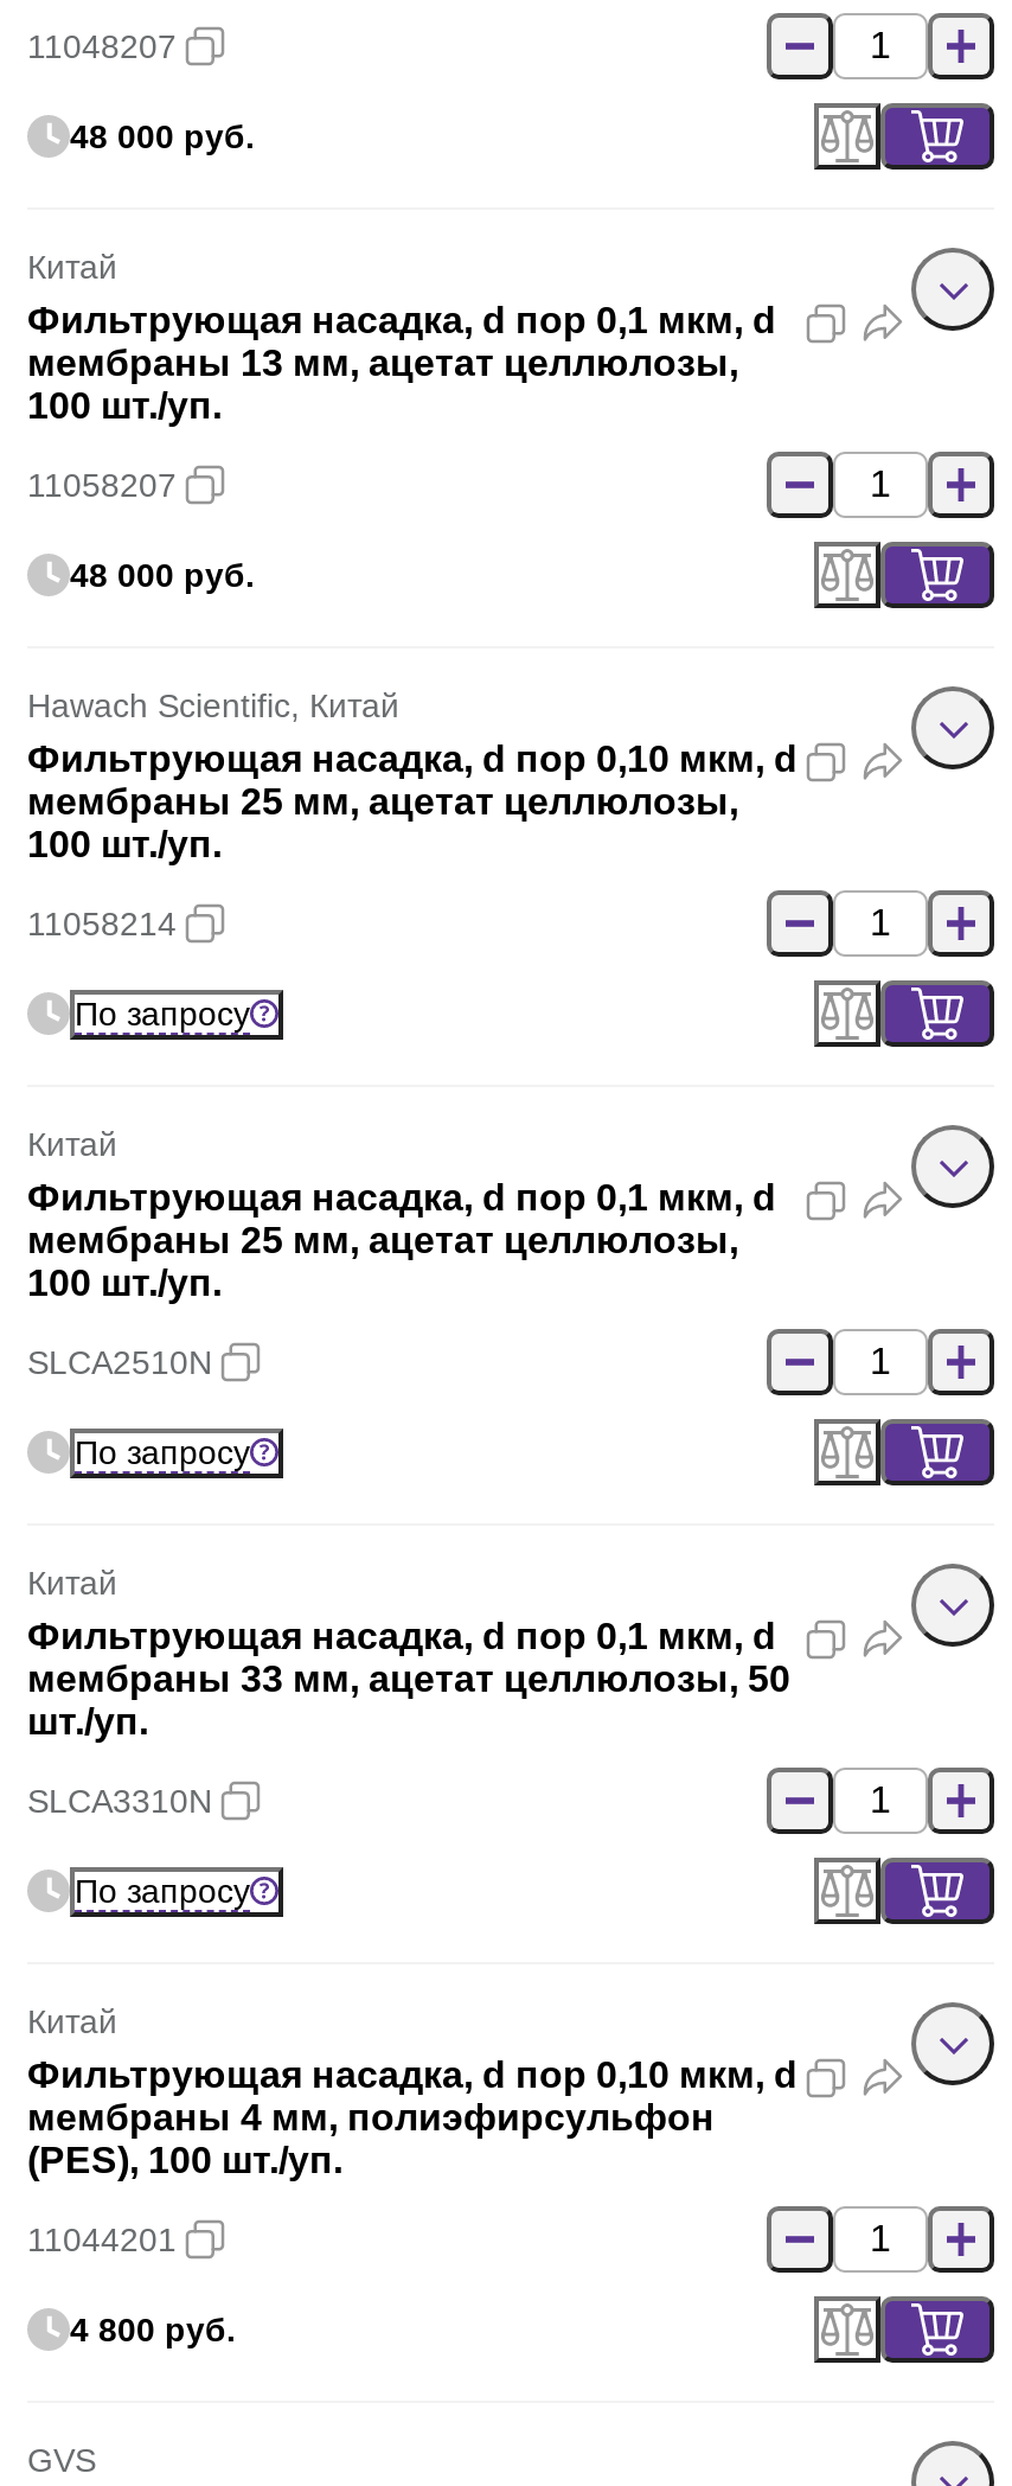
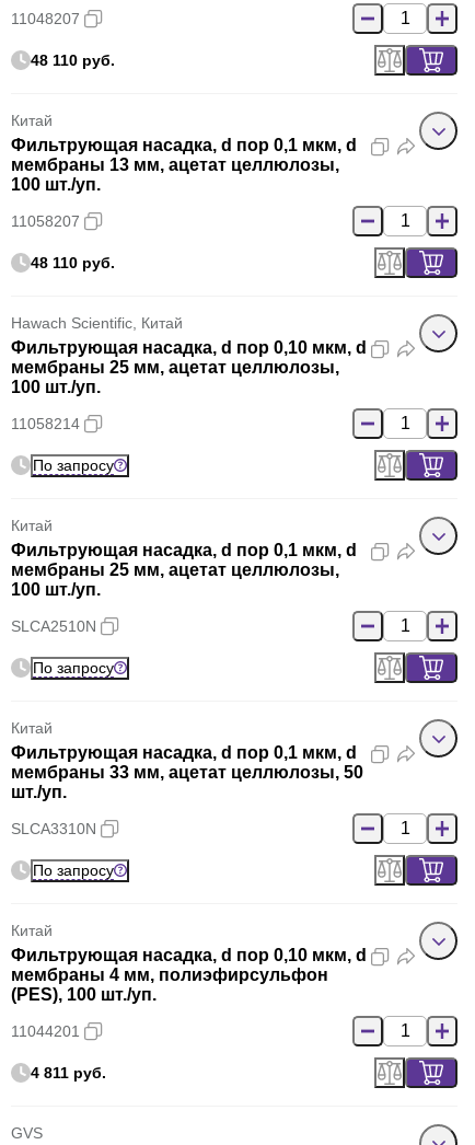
[70,117,255,155] 48 000 руб. -> [31,51,115,69] 48 110 руб.
[70,556,255,594] 48 000 руб. -> [31,254,115,271] 48 110 руб.
[70,2311,236,2348] 4 800 руб. -> [31,1064,106,1082] 4 811 руб.

